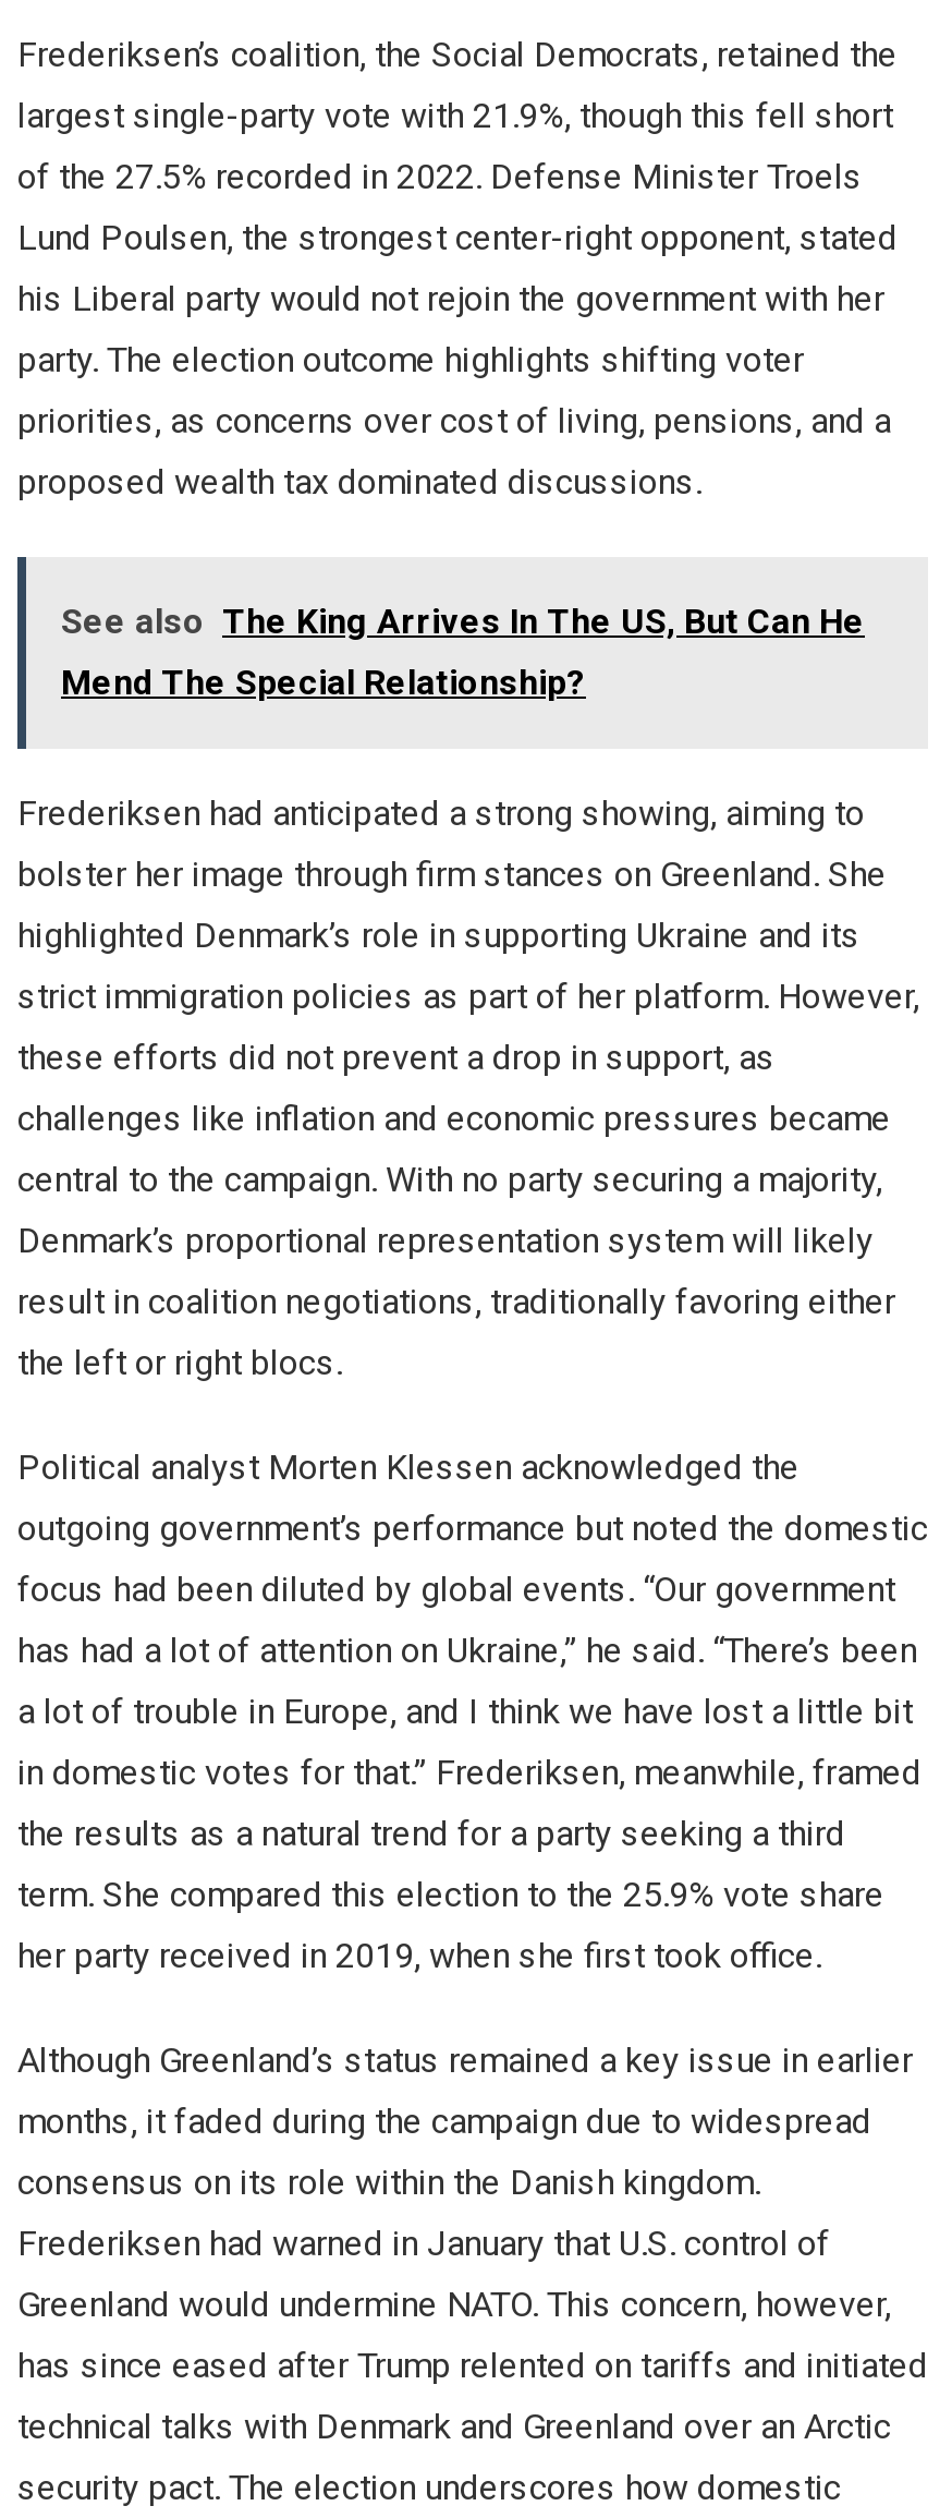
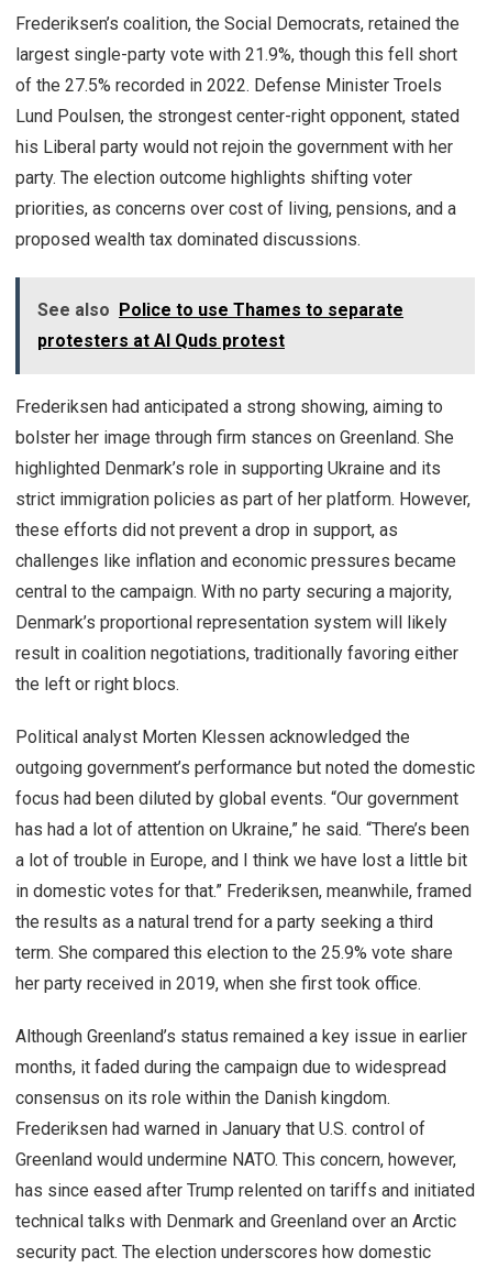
[61,601,865,642] See also The King Arrives In The US, But Can He -> [37,299,403,320] See also Police to use Thames to separate
[61,662,586,703] Mend The Special Relationship? -> [37,330,285,351] protesters at Al Quds protest

